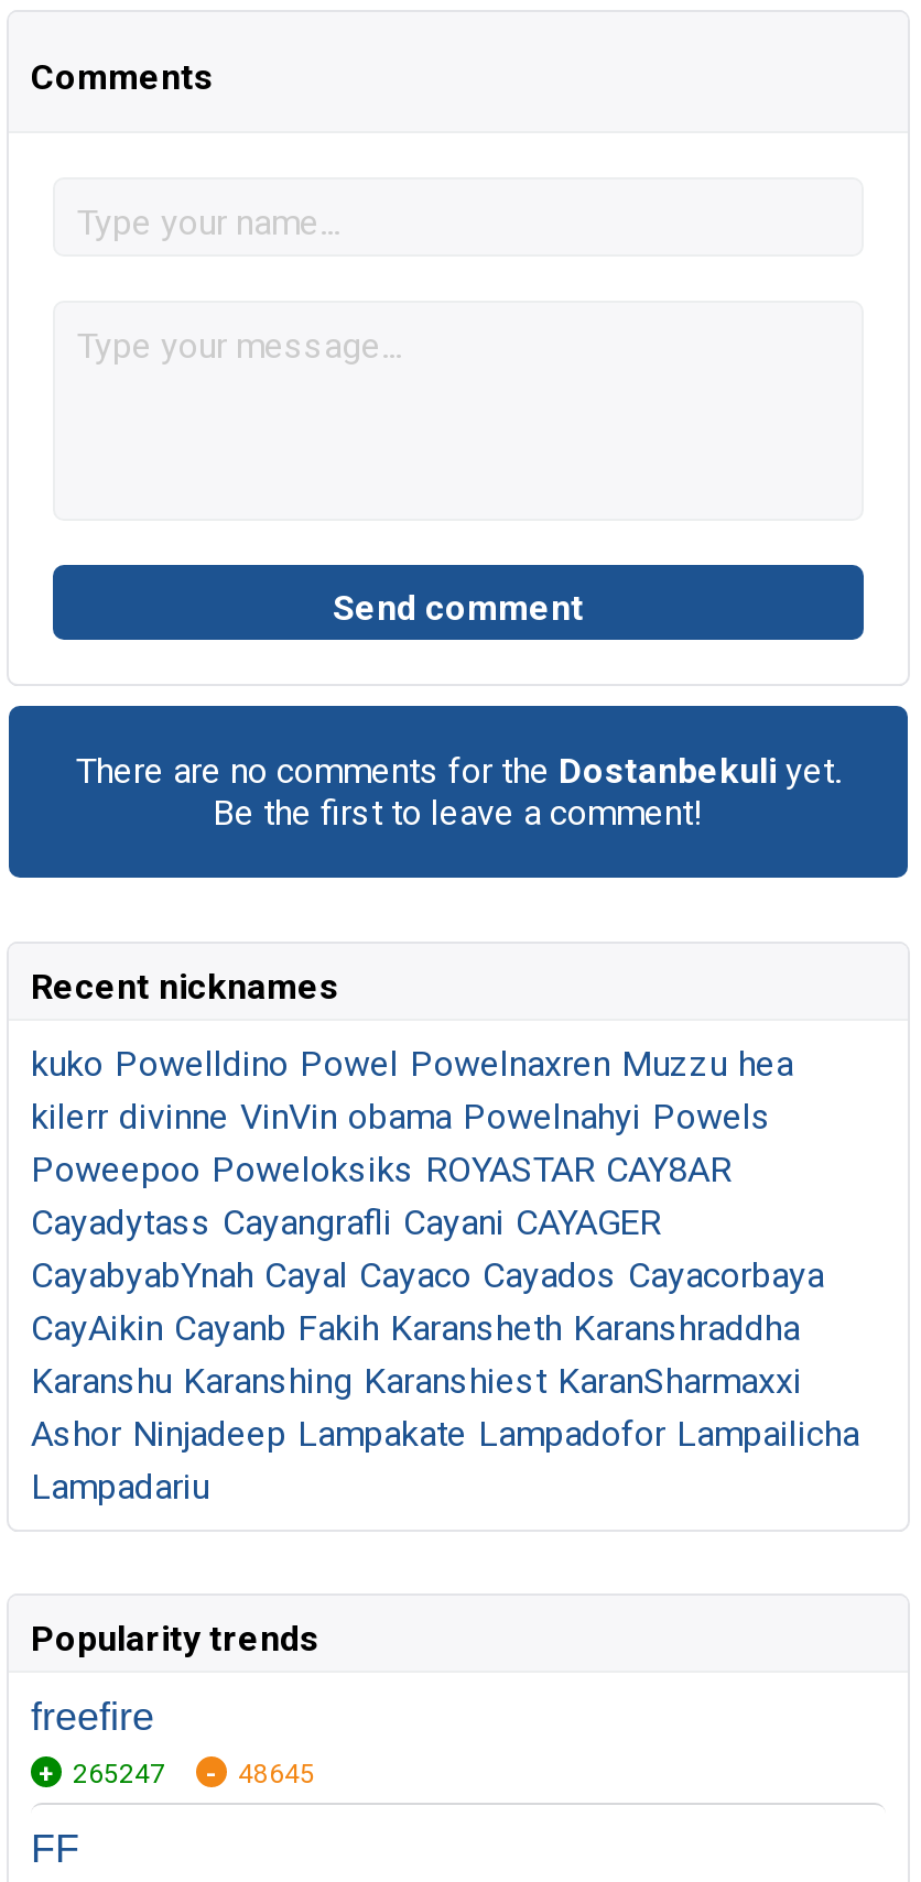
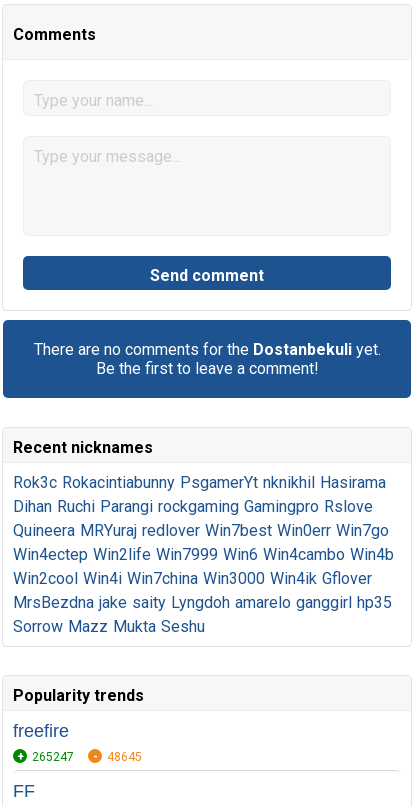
[31,1043,859,1508] kuko Powelldino Powel Powelnaxren Muzzu hea | kilerr divinne VinVin obama Powelnahyi Powels | Poweepoo Poweloksiks ROYASTAR CAY8AR | Cayadytass Cayangrafli Cayani CAYAGER | CayabyabYnah Cayal Cayaco Cayados Cayacorbaya | CayAikin Cayanb Fakih Karansheth Karanshraddha | Karanshu Karanshing Karanshiest KaranSharmaxxi | Ashor Ninjadeep Lampakate Lampadofor Lampailicha | Lampadariu -> [13,473,394,636] Rok3c Rokacintiabunny PsgamerYt nknikhil Hasirama | Dihan Ruchi Parangi rockgaming Gamingpro Rslove | Quineera MRYuraj redlover Win7best Win0err Win7go | Win4ectep Win2life Win7999 Win6 Win4cambo Win4b | Win2cool Win4i Win7china Win3000 Win4ik Gflover | MrsBezdna jake saity Lyngdoh amarelo ganggirl hp35 | Sorrow Mazz Mukta Seshu

